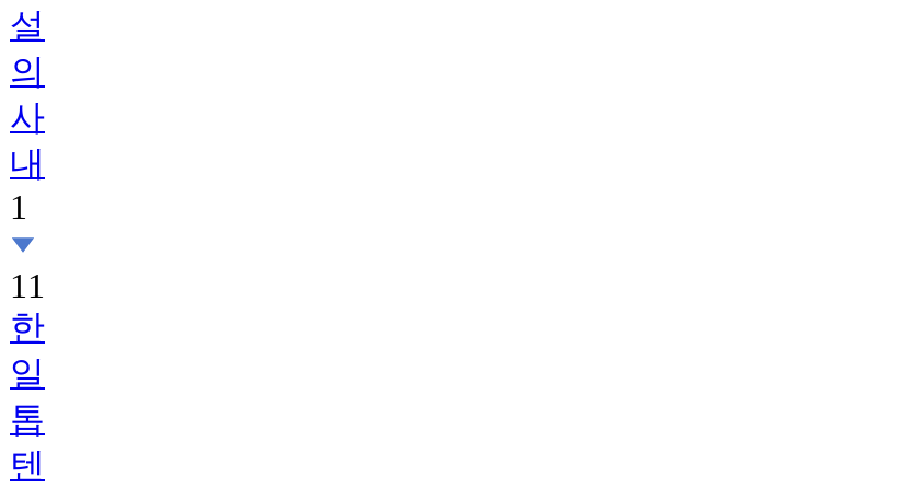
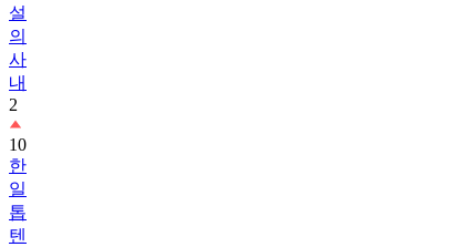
[10,188,27,225] 1 -> [9,95,18,114] 2
[10,266,45,304] 11 -> [9,135,27,154] 10

